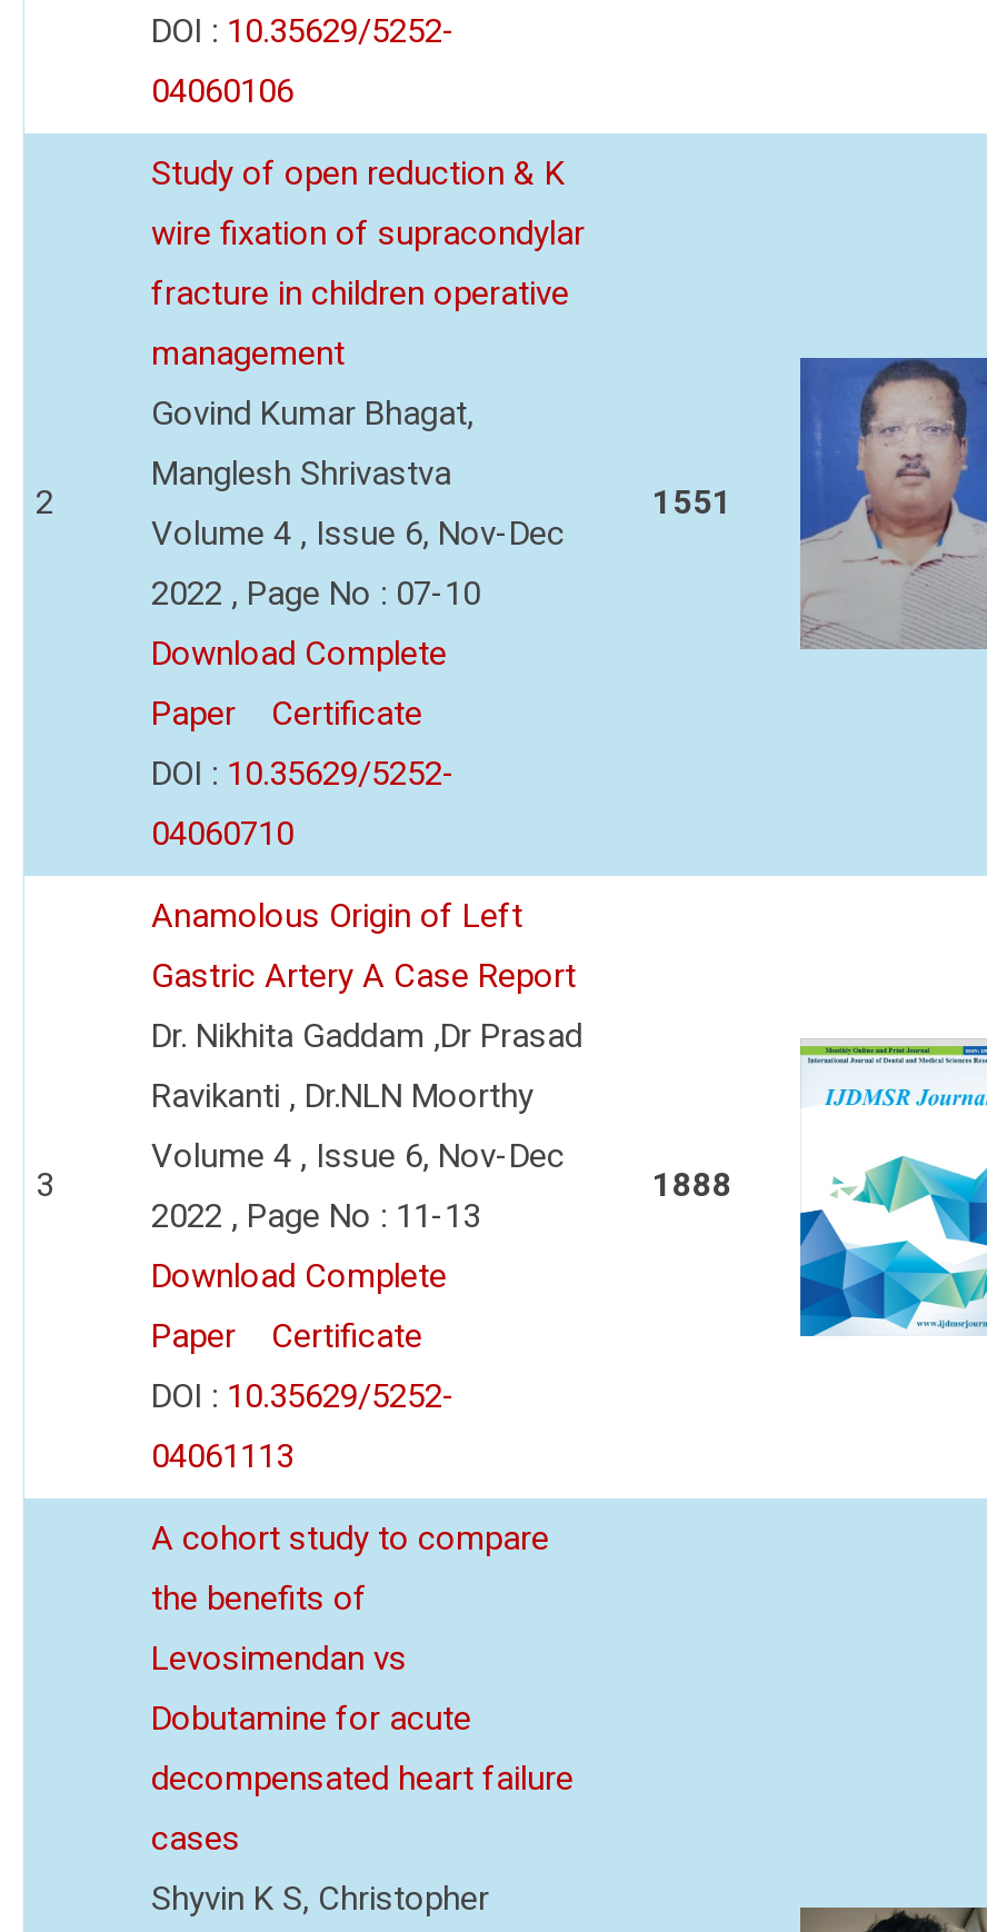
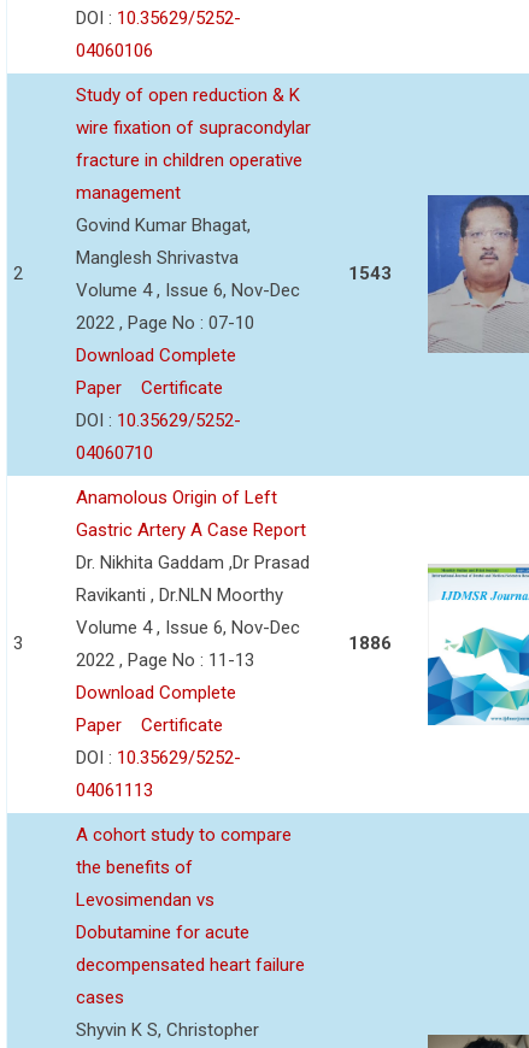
[652,483,732,523] 1551 -> [348,263,391,285] 1543
[652,1166,732,1206] 1888 -> [348,633,391,655] 1886

